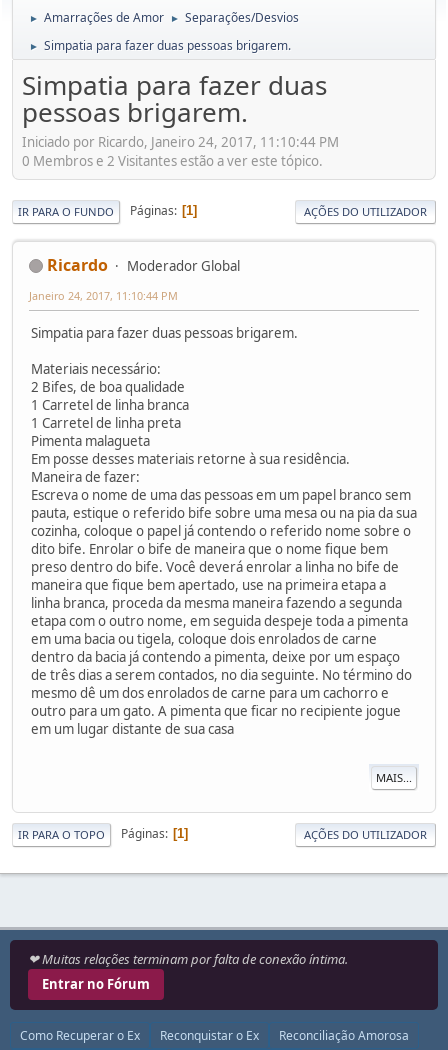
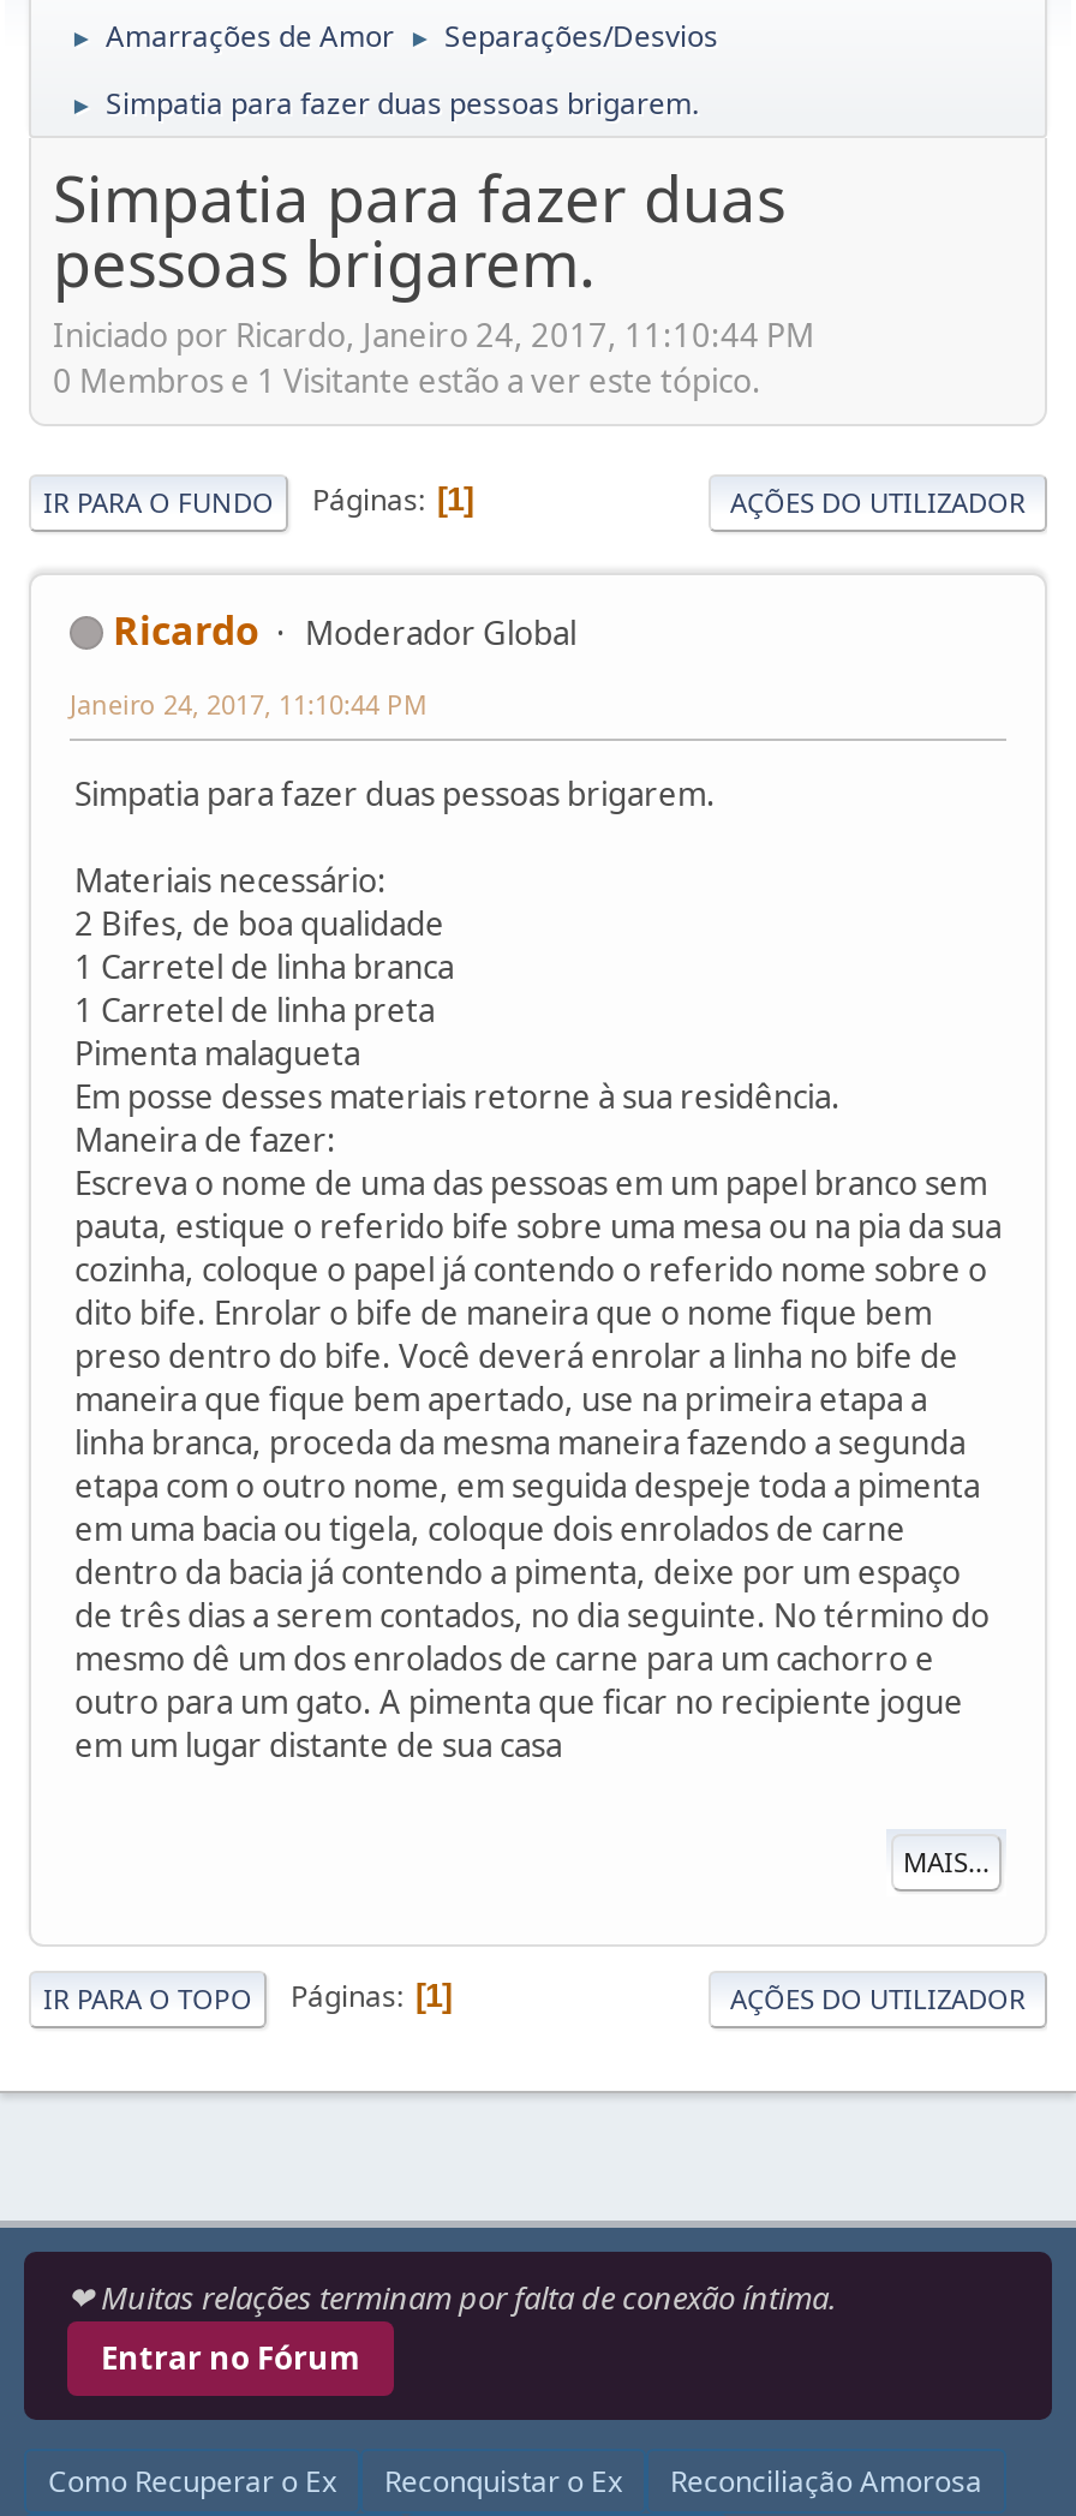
[22,151,323,169] 0 Membros e 2 Visitantes estão a ver este tópico. -> [53,358,761,401] 0 Membros e 1 Visitante estão a ver este tópico.

